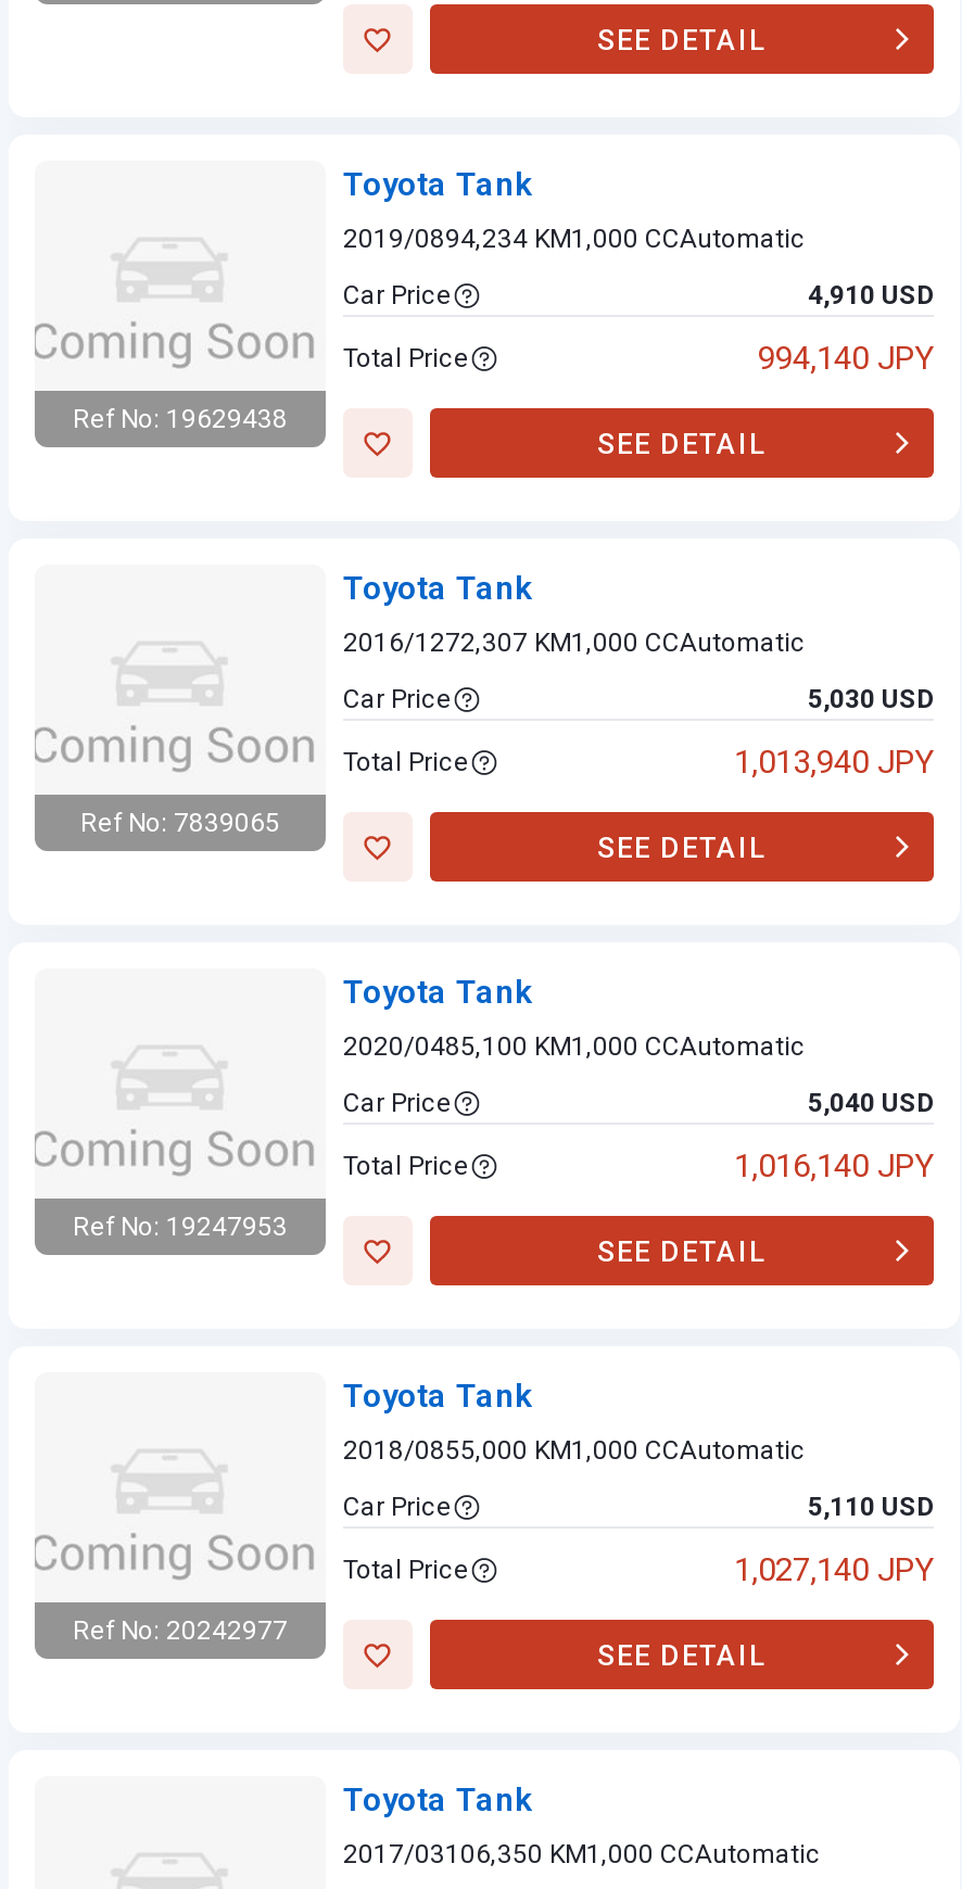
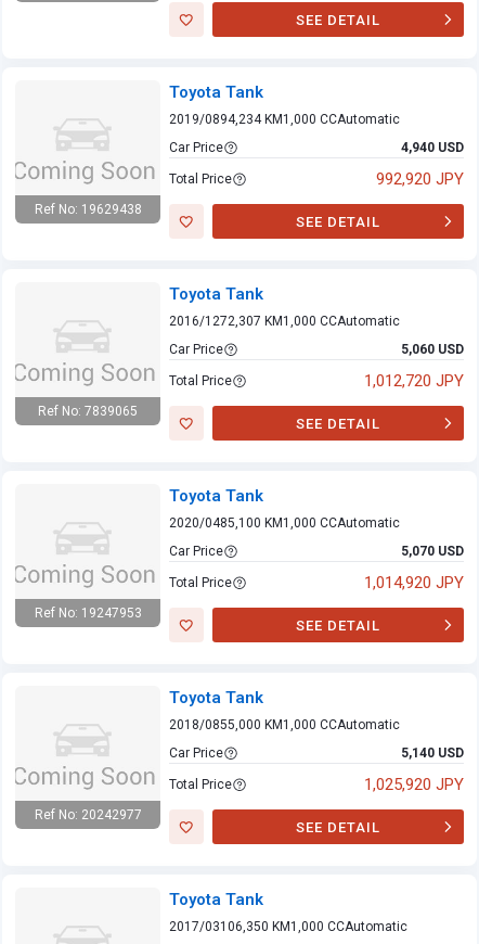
[808,280,934,310] 4,910 USD -> [401,140,464,155] 4,940 USD
[758,339,934,378] 994,140 JPY -> [376,169,464,189] 992,920 JPY
[808,684,934,714] 5,030 USD -> [401,342,464,357] 5,060 USD
[734,743,934,782] 1,013,940 JPY -> [364,371,464,391] 1,012,720 JPY
[808,1088,934,1118] 5,040 USD -> [401,544,464,559] 5,070 USD
[734,1146,934,1186] 1,016,140 JPY -> [364,573,464,592] 1,014,920 JPY
[808,1492,934,1522] 5,110 USD -> [401,745,464,761] 5,140 USD
[734,1550,934,1589] 1,027,140 JPY -> [364,775,464,794] 1,025,920 JPY

